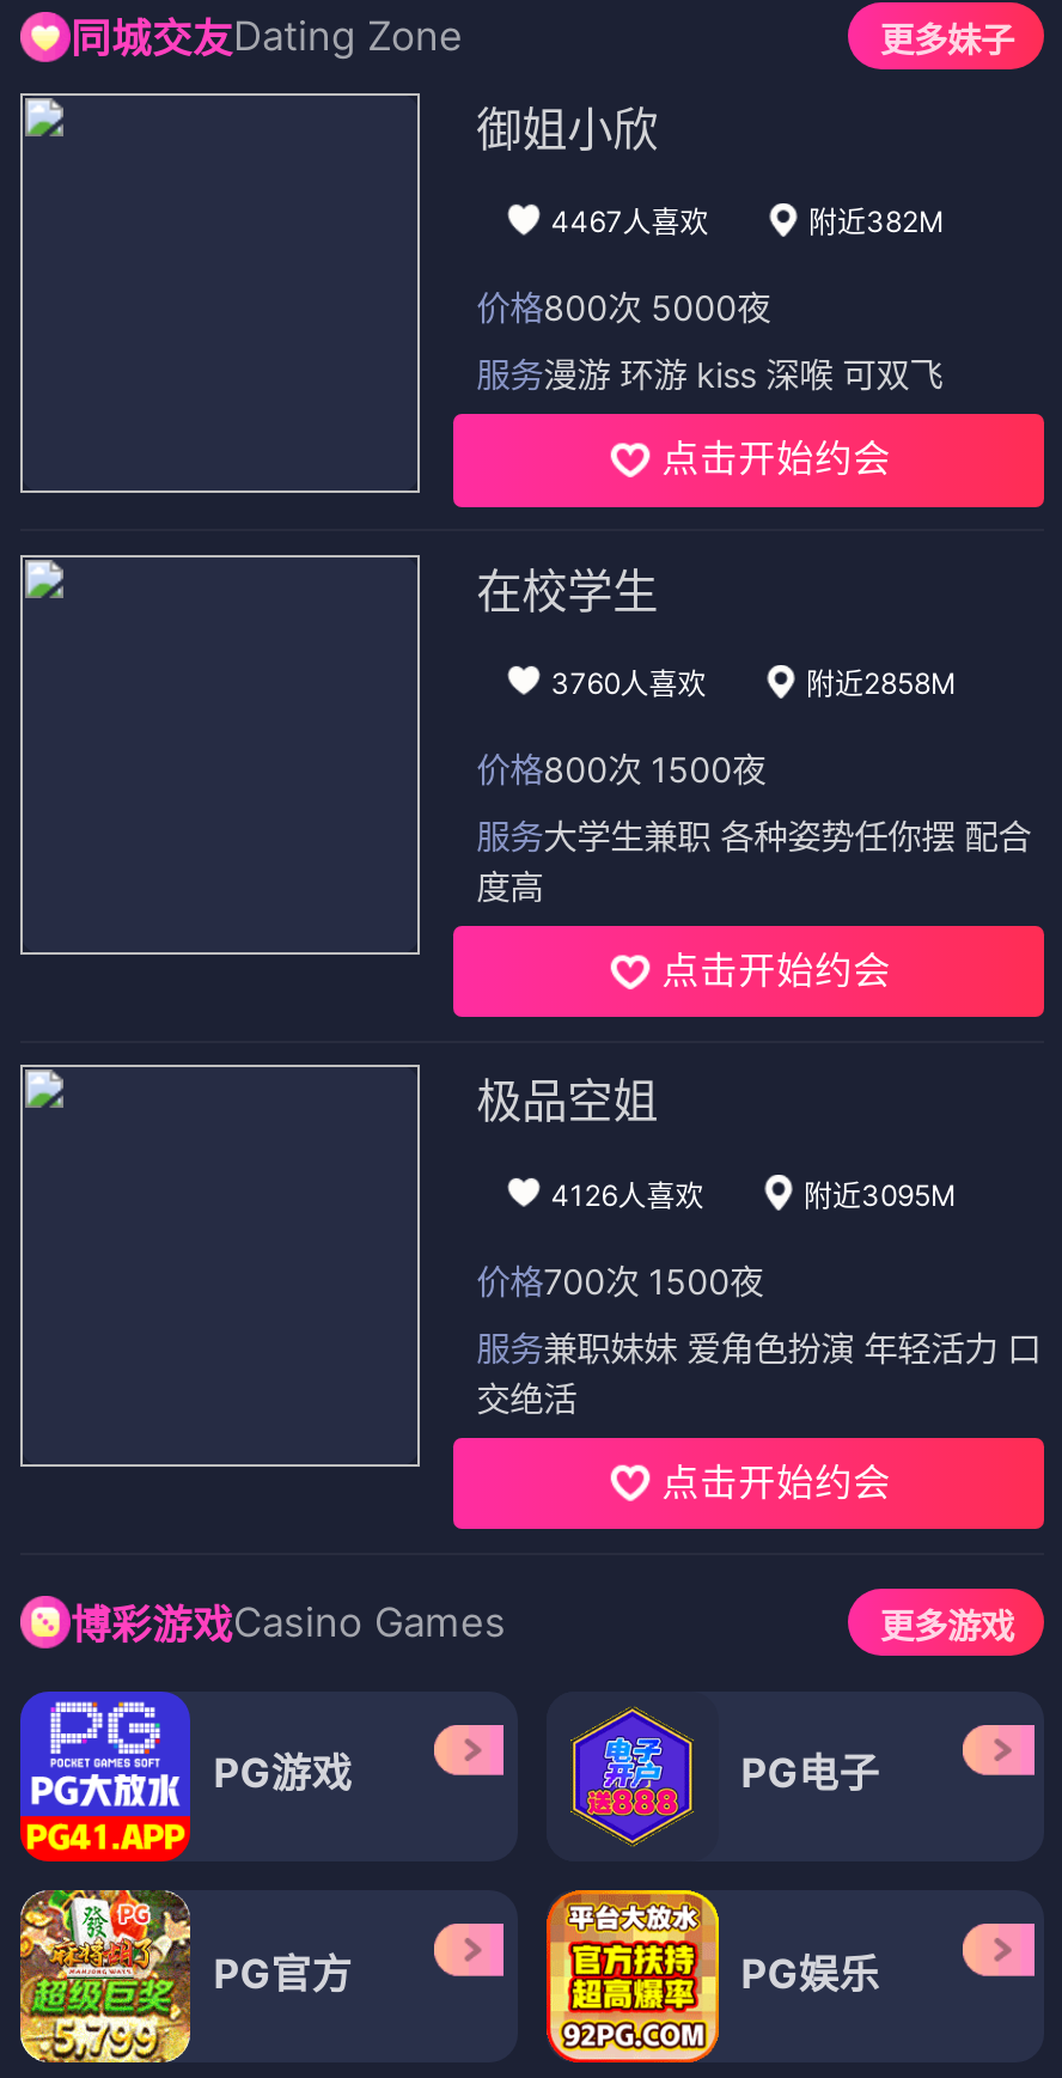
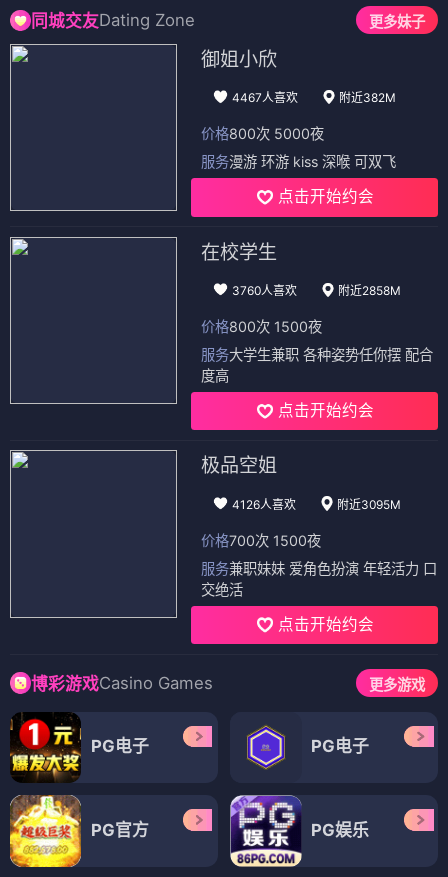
[18,1689,352,1864] [image] | PG游戏 -> [9,712,149,783] [image] | PG电子
[570,1706,695,1847] [image] -> [241,719,291,775] [image]
[20,1890,193,2065] [image] -> [10,795,81,867] [image]
[544,1888,721,2065] [image] -> [229,794,303,868] [image]

